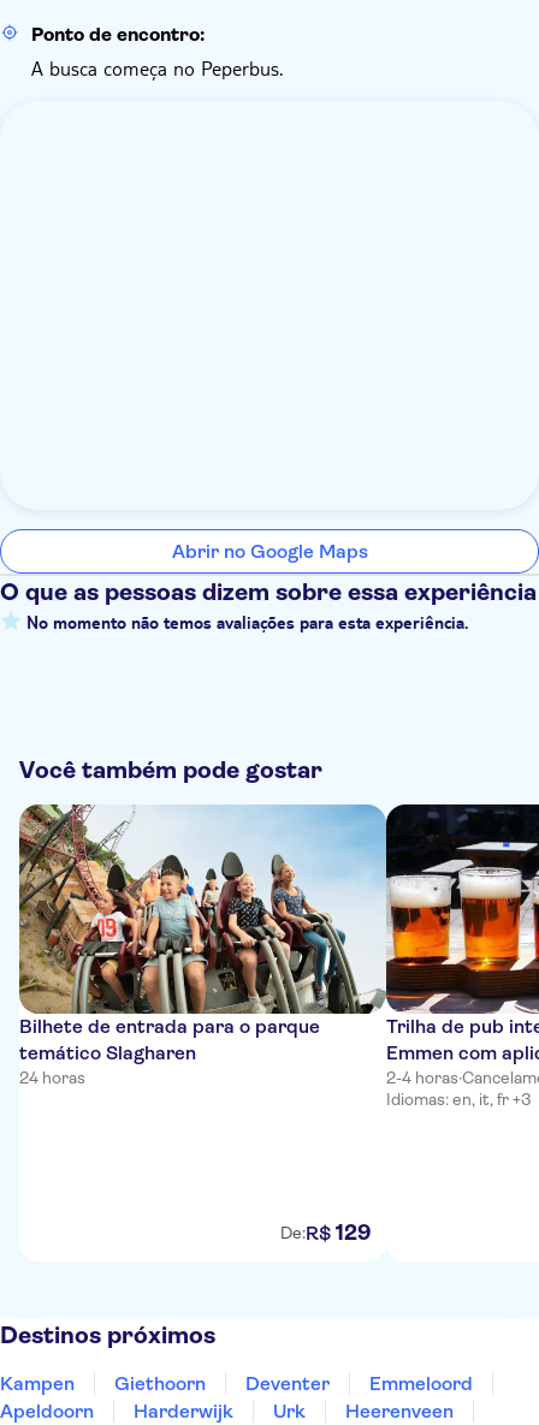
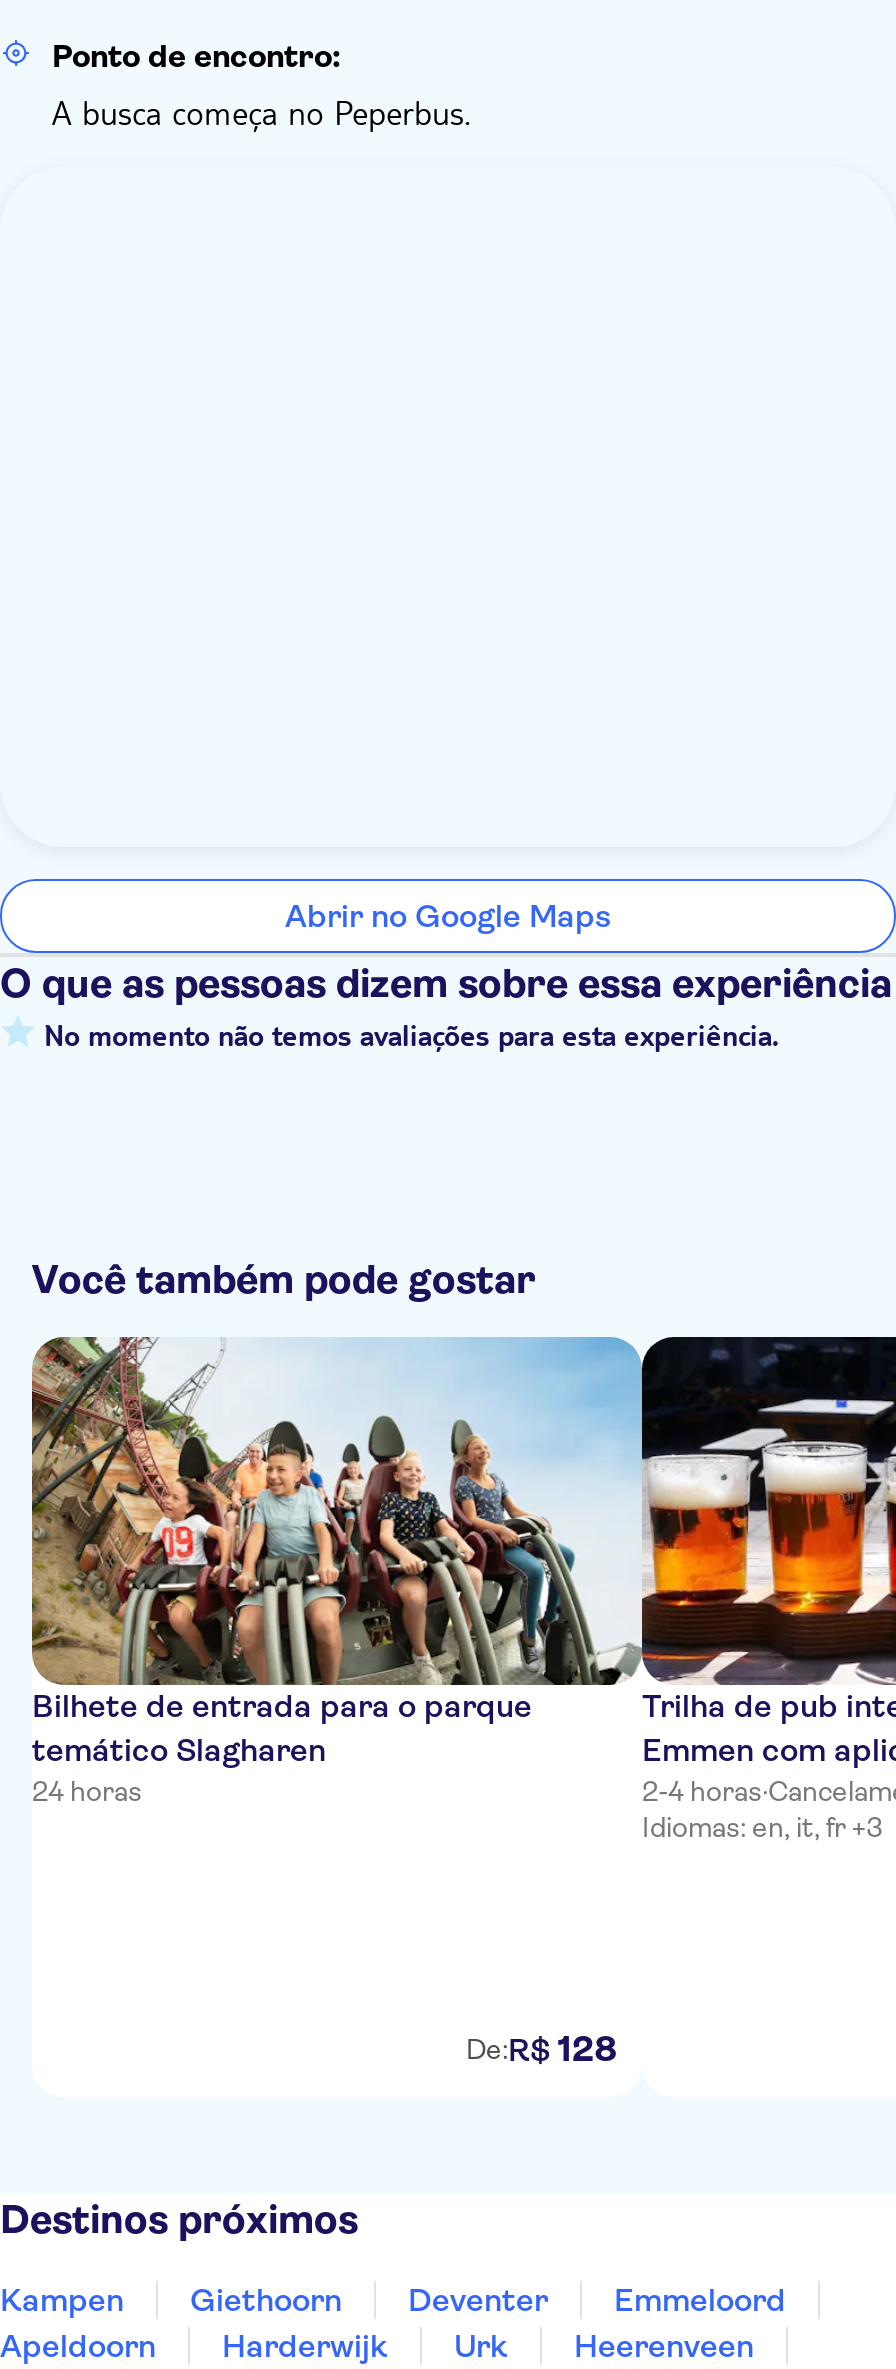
[280,1221,372,1245] De:R$ 129 -> [466,2029,618,2069] De:R$ 128

